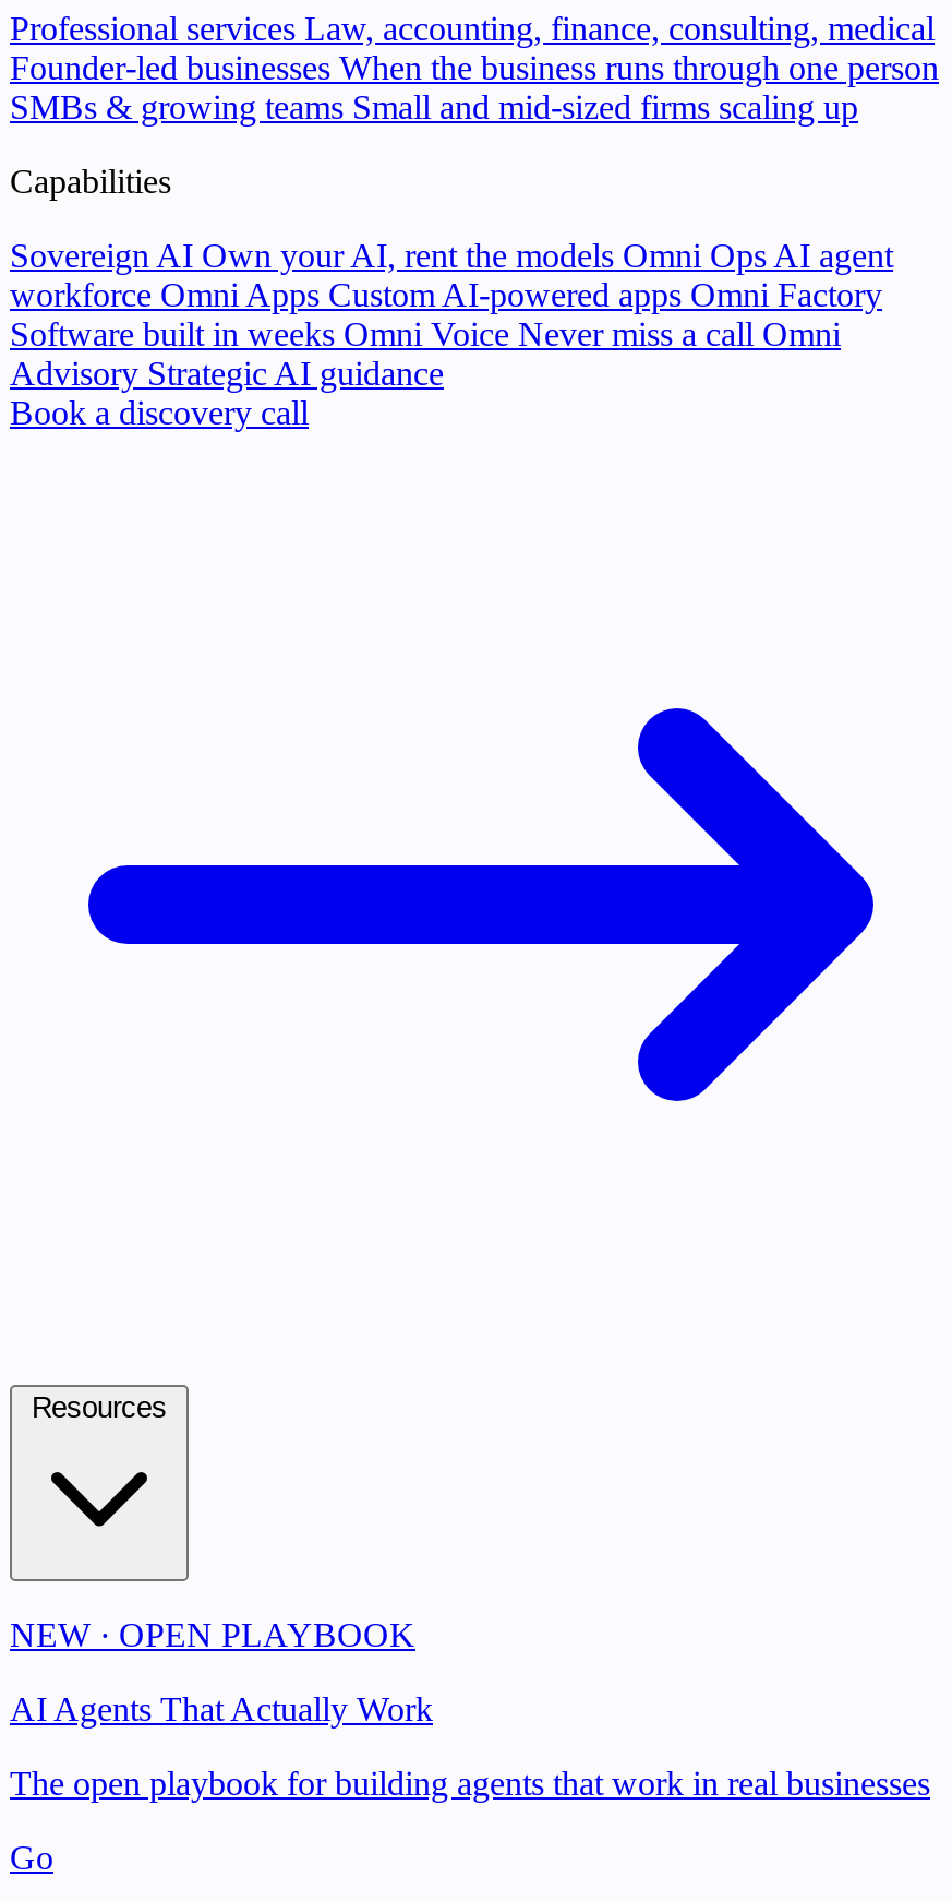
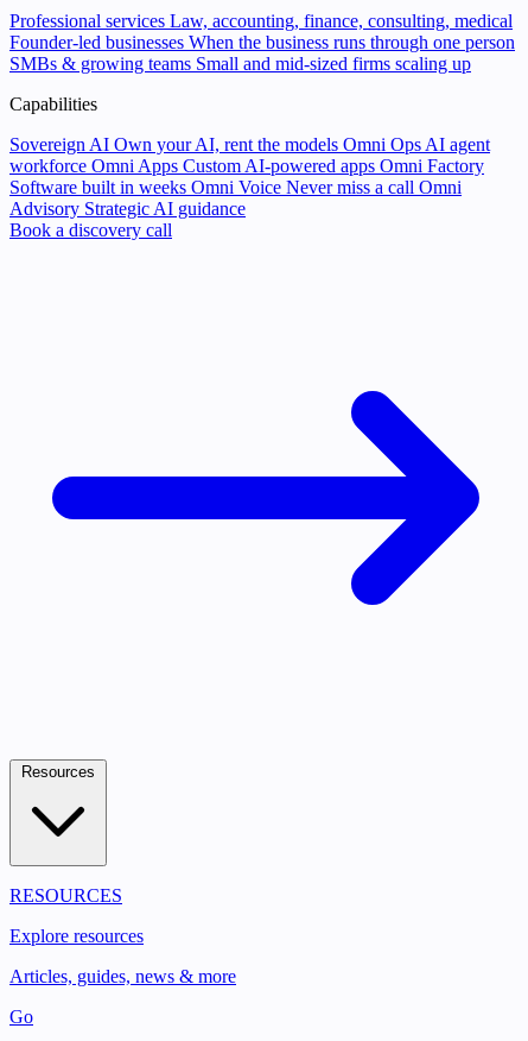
[10,1616,415,1653] NEW · OPEN PLAYBOOK -> [9,885,122,906] RESOURCES
[10,1690,433,1727] AI Agents That Actually Work -> [9,926,144,946] Explore resources
[10,1765,930,1802] The open playbook for building agents that work in real businesses -> [9,966,236,986] Articles, guides, news & more

